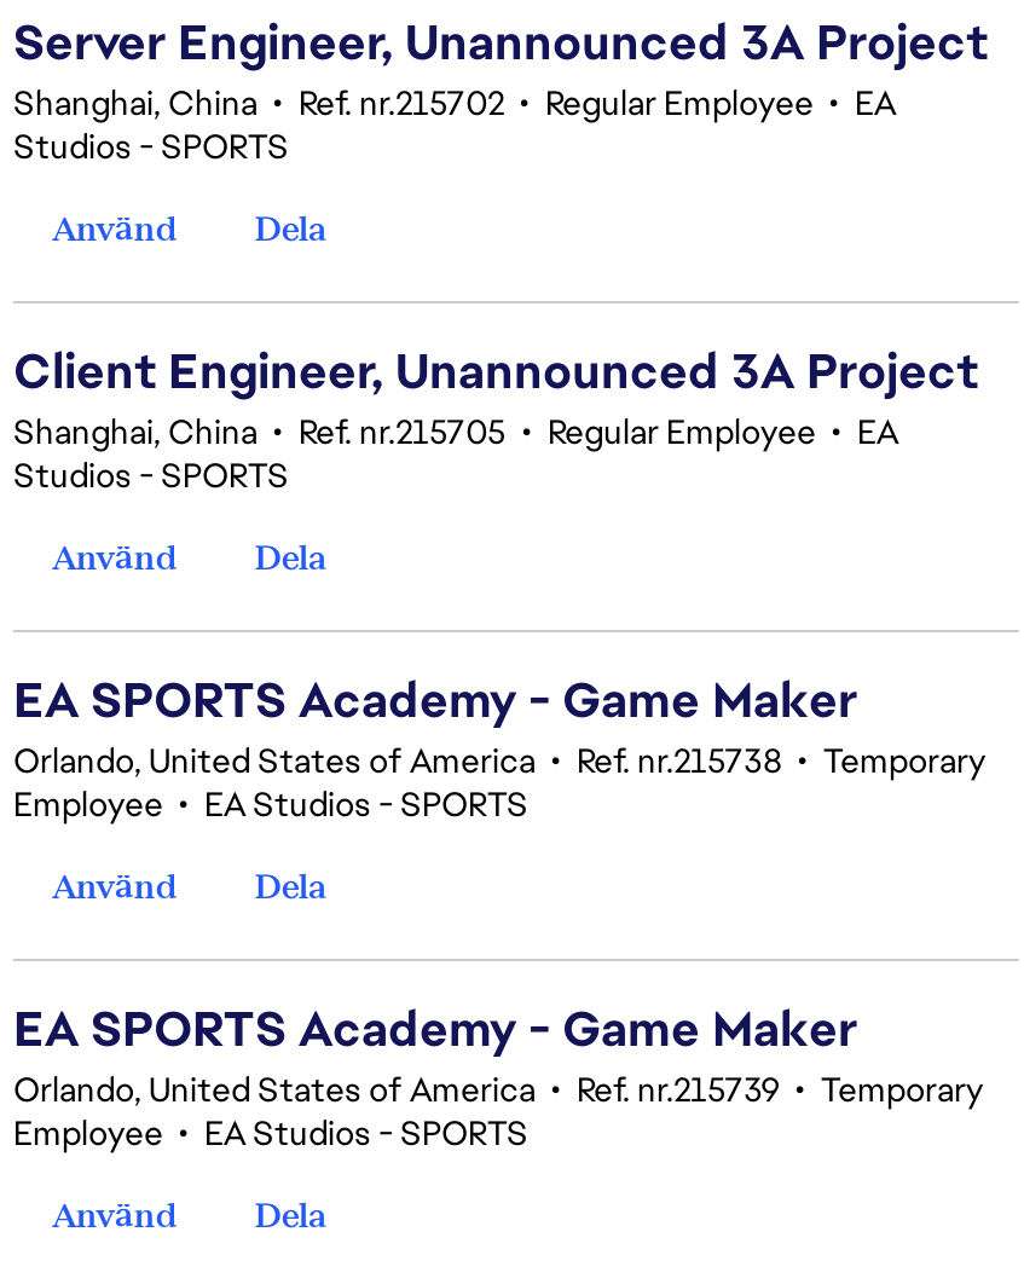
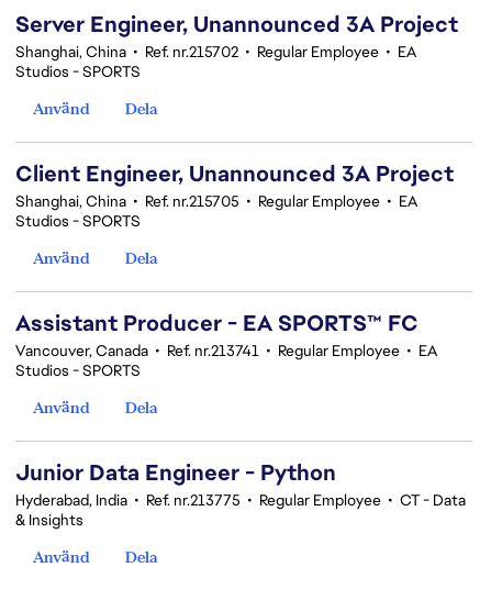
[13,669,985,826] EA SPORTS Academy - Game Maker | Orlando, United States of America • Ref. nr.215738 • Temporary | Employee • EA Studios - SPORTS -> [15,309,437,380] Assistant Producer - EA SPORTS™ FC | Vancouver, Canada • Ref. nr.213741 • Regular Employee • EA | Studios - SPORTS
[13,997,983,1155] EA SPORTS Academy - Game Maker | Orlando, United States of America • Ref. nr.215739 • Temporary | Employee • EA Studios - SPORTS -> [15,458,466,530] Junior Data Engineer - Python | Hyderabad, India • Ref. nr.213775 • Regular Employee • CT - Data | & Insights

